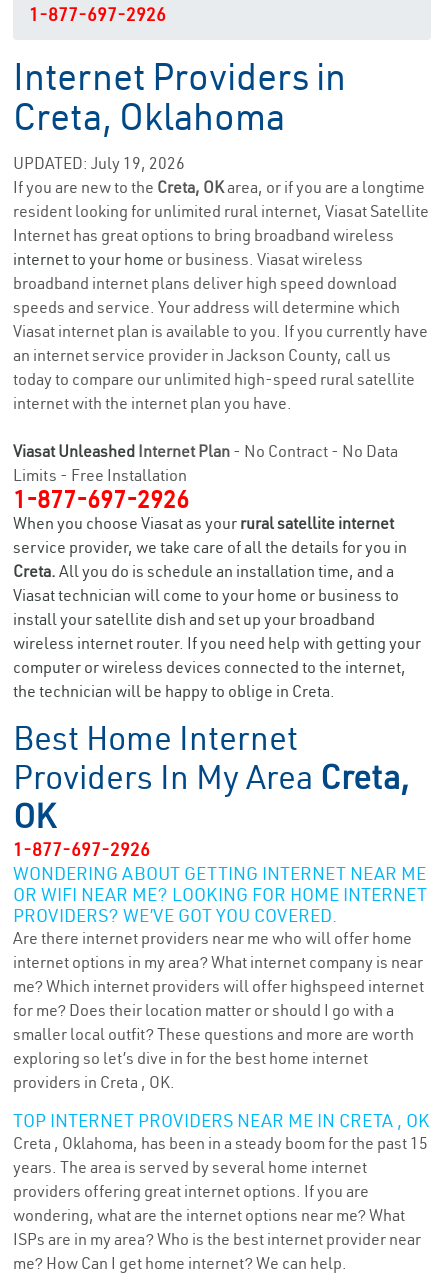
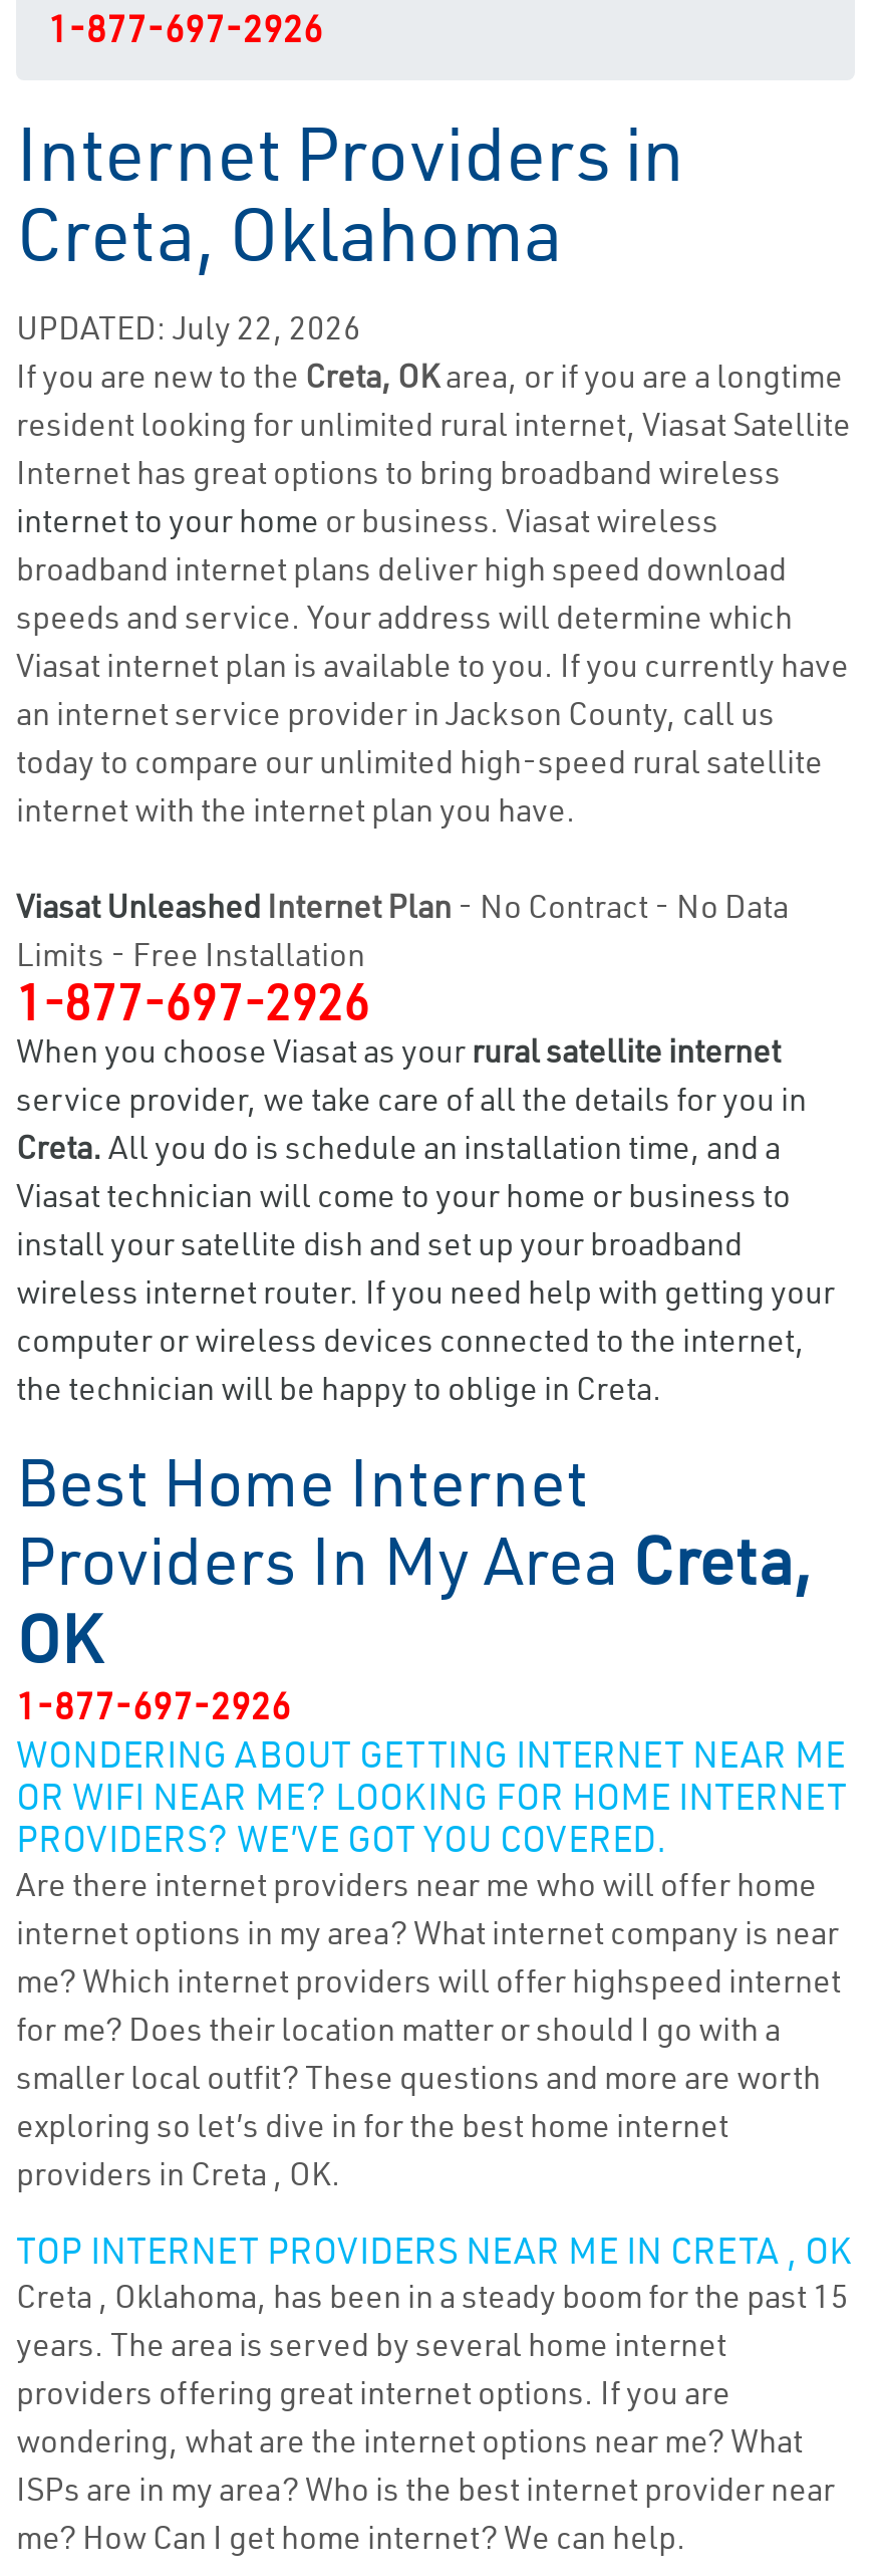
[13,153,185,173] UPDATED: July 19, 2026 -> [16,307,361,347] UPDATED: July 22, 2026

